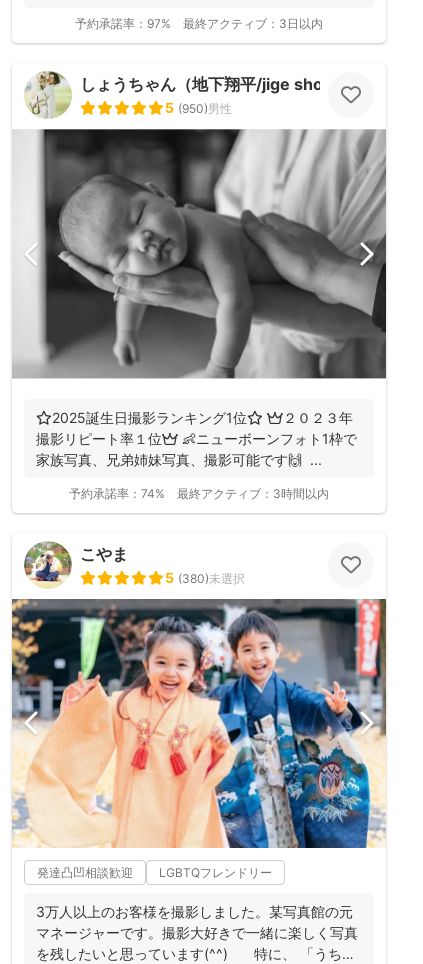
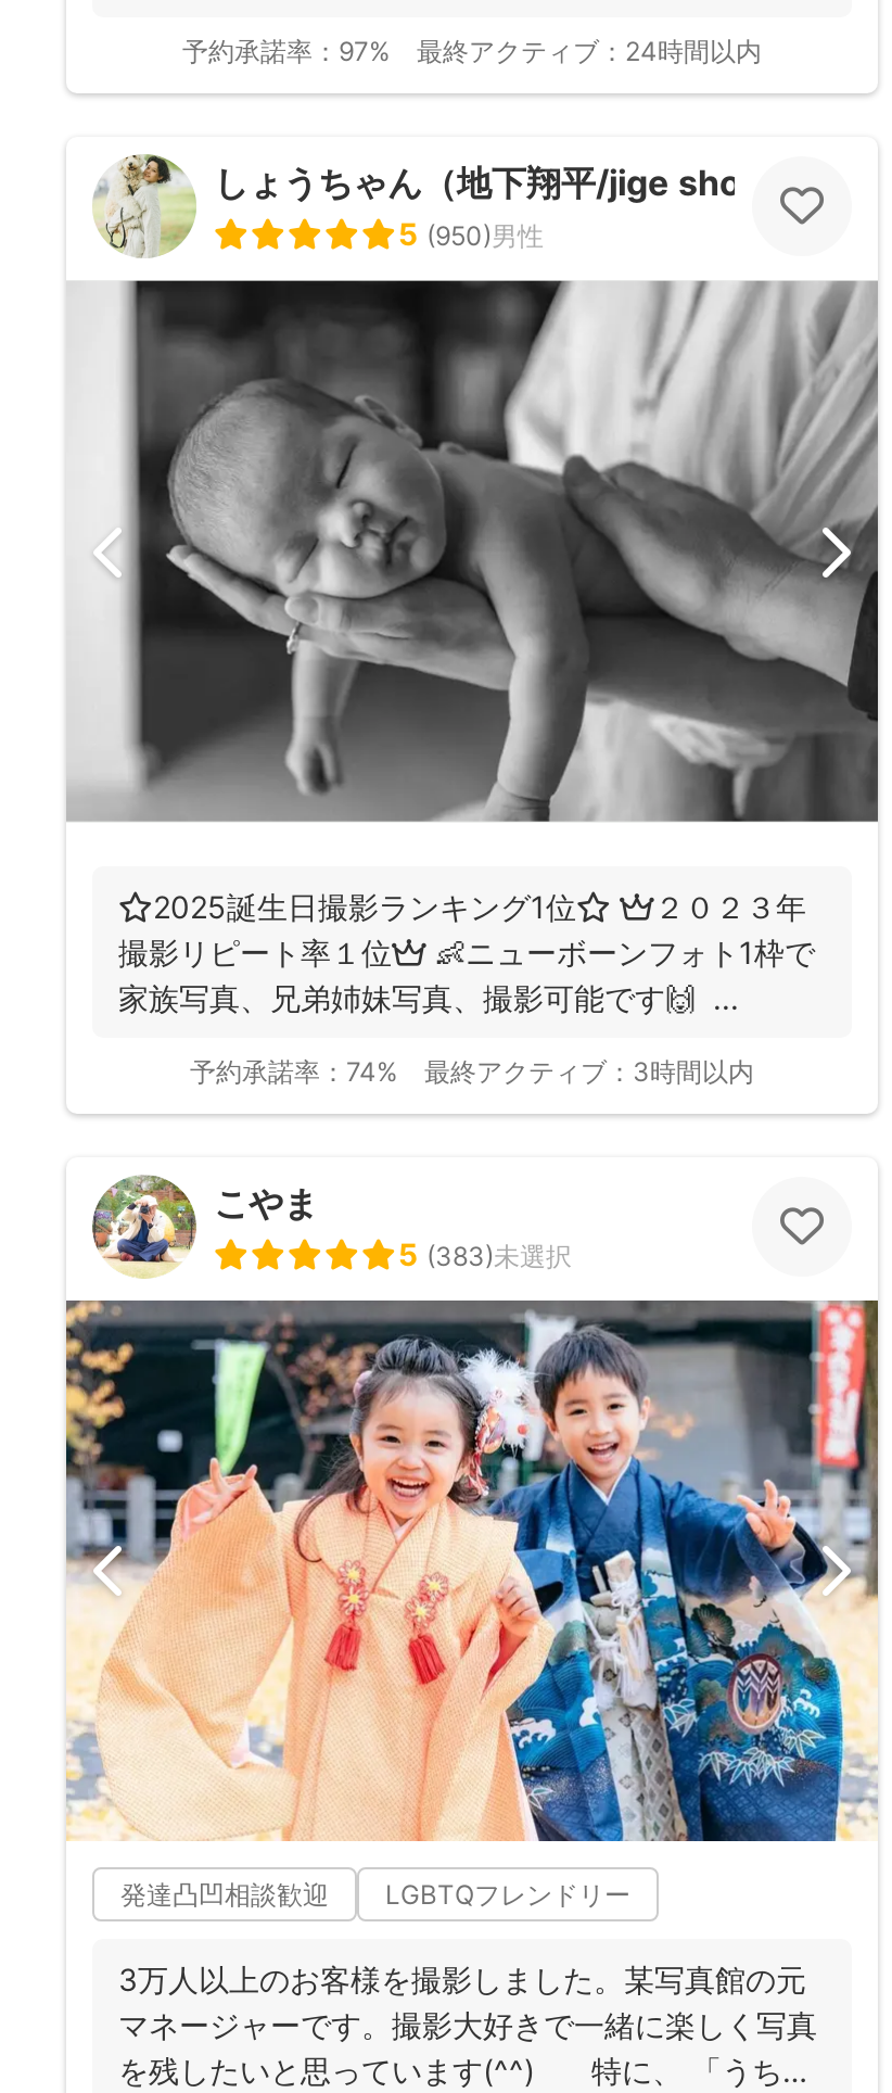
[183,16,323,31] 最終アクティブ：3日以内 -> [417,35,762,68] 最終アクティブ：24時間以内
[165,569,245,586] 5 (380)未選択 -> [398,1235,572,1271] 5 (383)未選択

